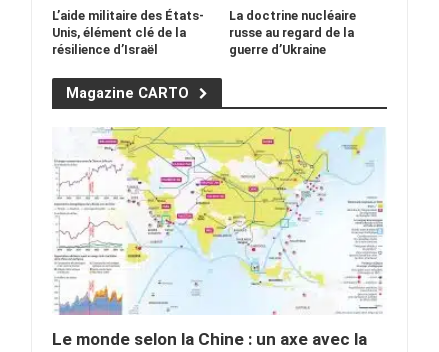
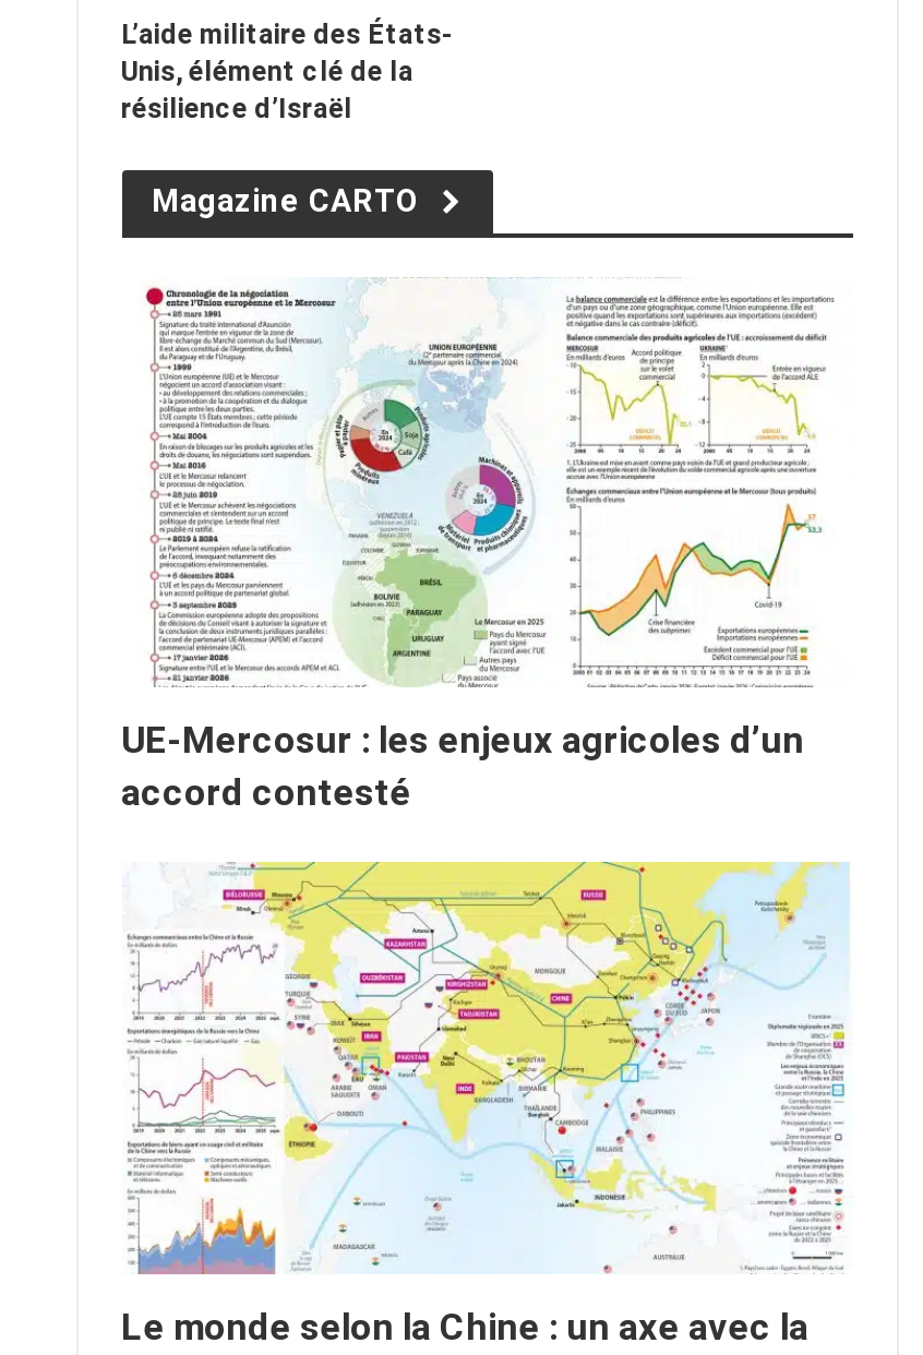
[229,8,356,57] La doctrine nucléaire | russe au regard de la | guerre d’Ukraine -> none
none -> [121,278,804,815] [image] | UE-Mercosur : les enjeux agricoles d’un | accord contesté
none -> [565,293,834,588] [image]

